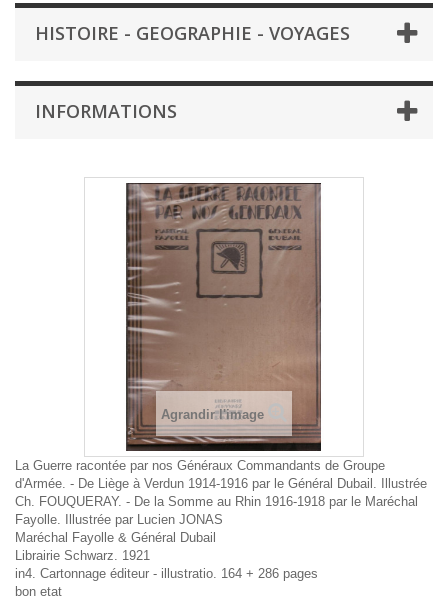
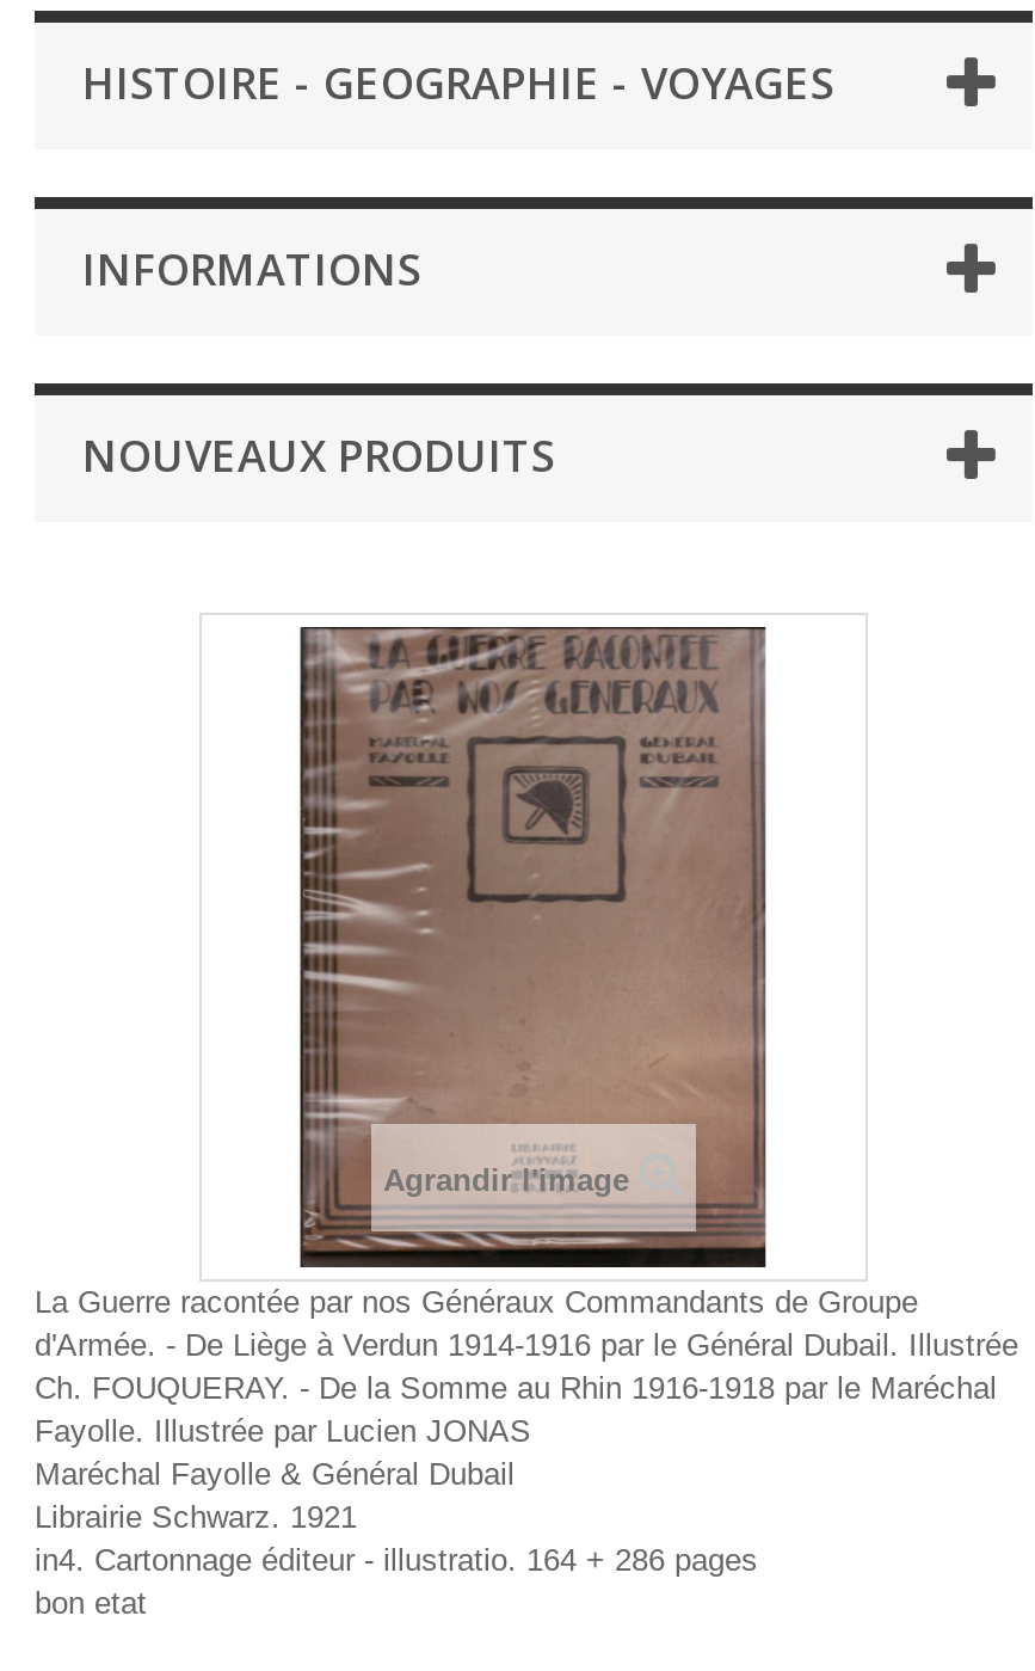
none -> [82,426,555,483] NOUVEAUX PRODUITS

